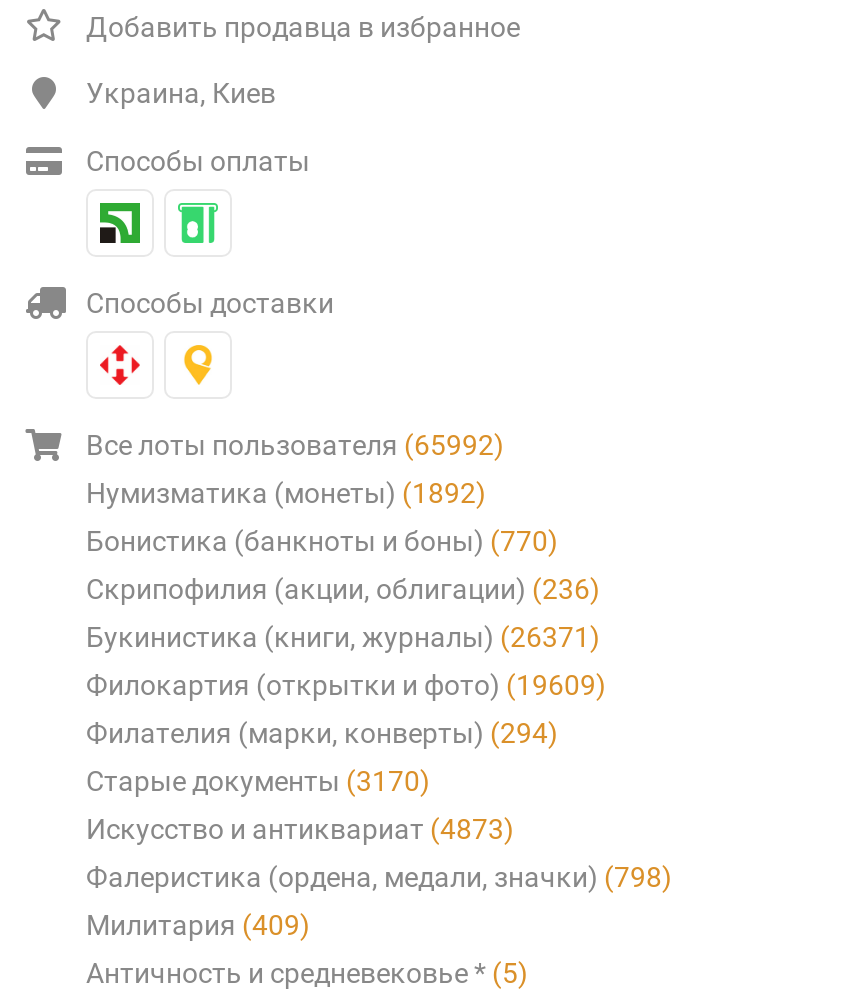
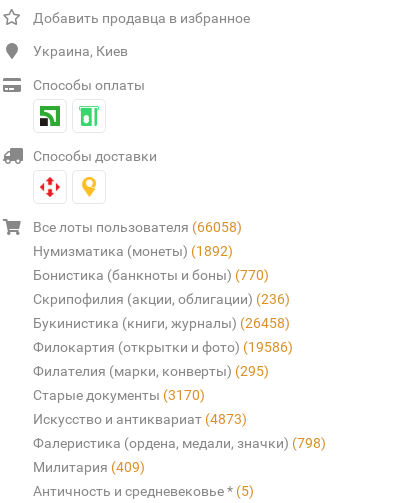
[86,429,504,461] Все лоты пользователя (65992) -> [33,219,242,235] Все лоты пользователя (66058)
[86,621,600,653] Букинистика (книги, журналы) (26371) -> [33,315,290,331] Букинистика (книги, журналы) (26458)
[86,669,606,701] Филокартия (открытки и фото) (19609) -> [33,339,293,355] Филокартия (открытки и фото) (19586)
[86,717,558,749] Филателия (марки, конверты) (294) -> [33,363,269,379] Филателия (марки, конверты) (295)

